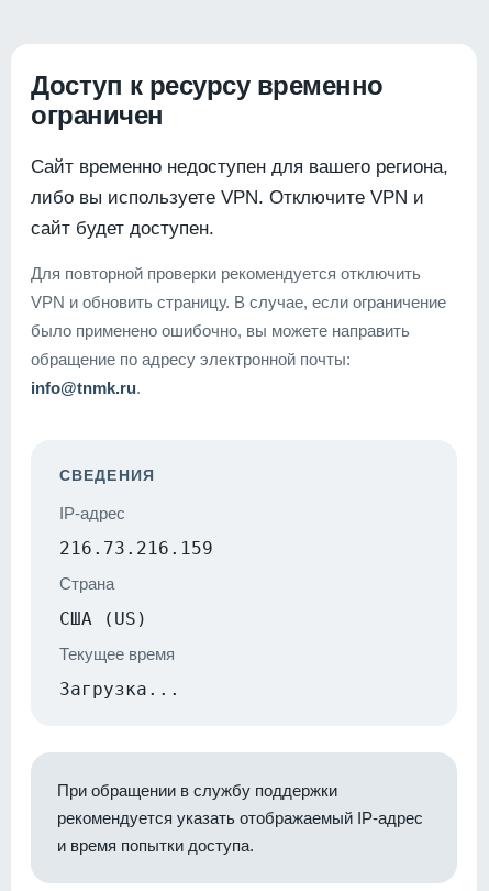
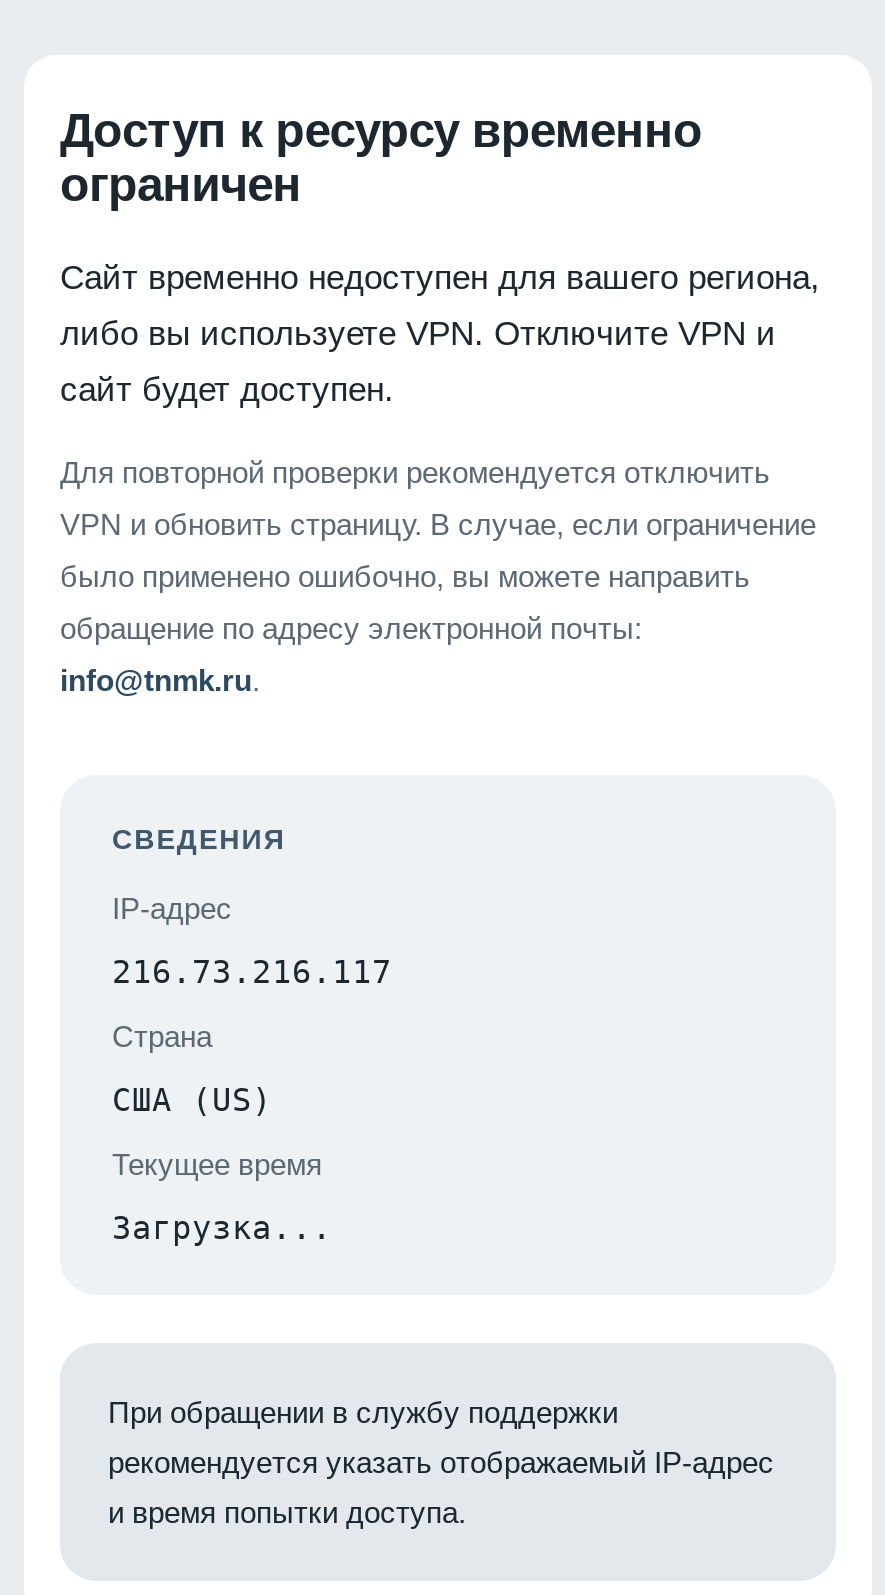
[59,537,213,558] 216.73.216.159 -> [112,952,392,990] 216.73.216.117

